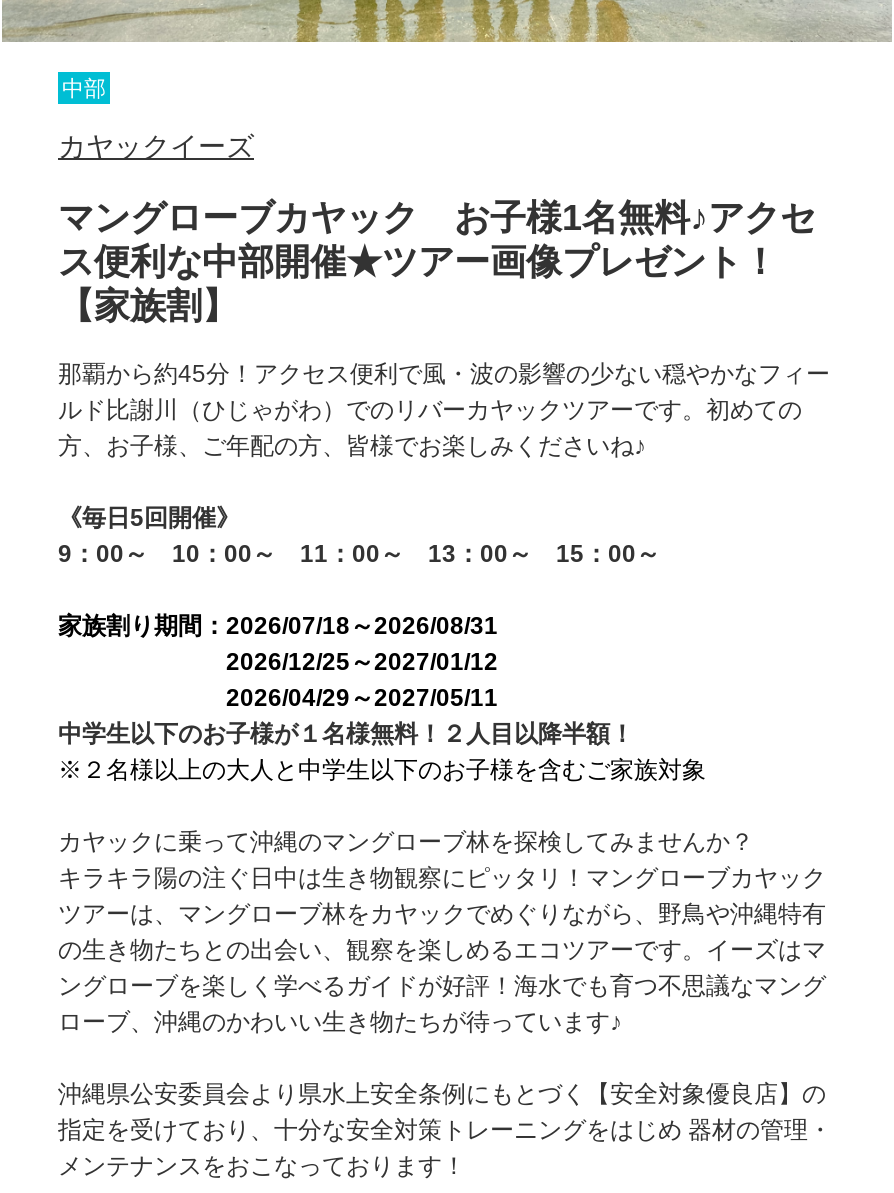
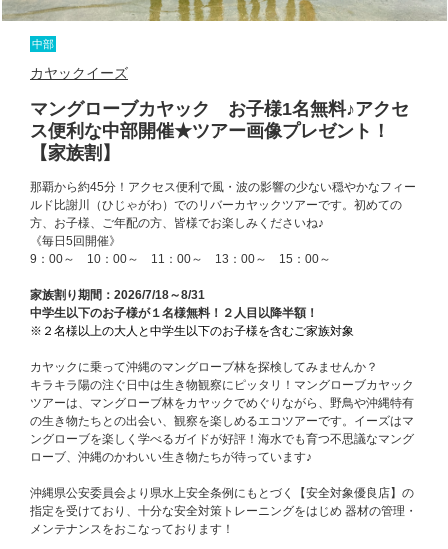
[58,612,522,712] 家族割り期間：2026/07/18～2026/08/31 | 2026/12/25～2027/01/12 | 2026/04/29～2027/05/11 -> [30,288,205,302] 家族割り期間：2026/7/18～8/31

